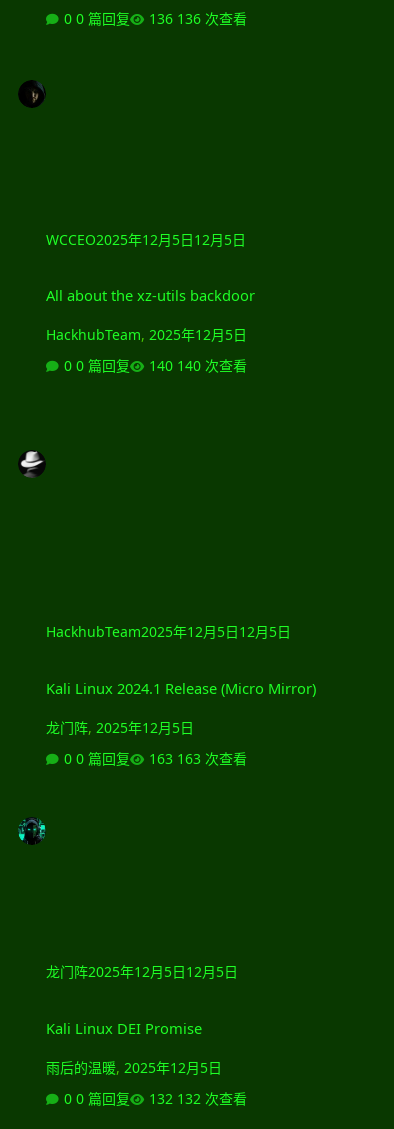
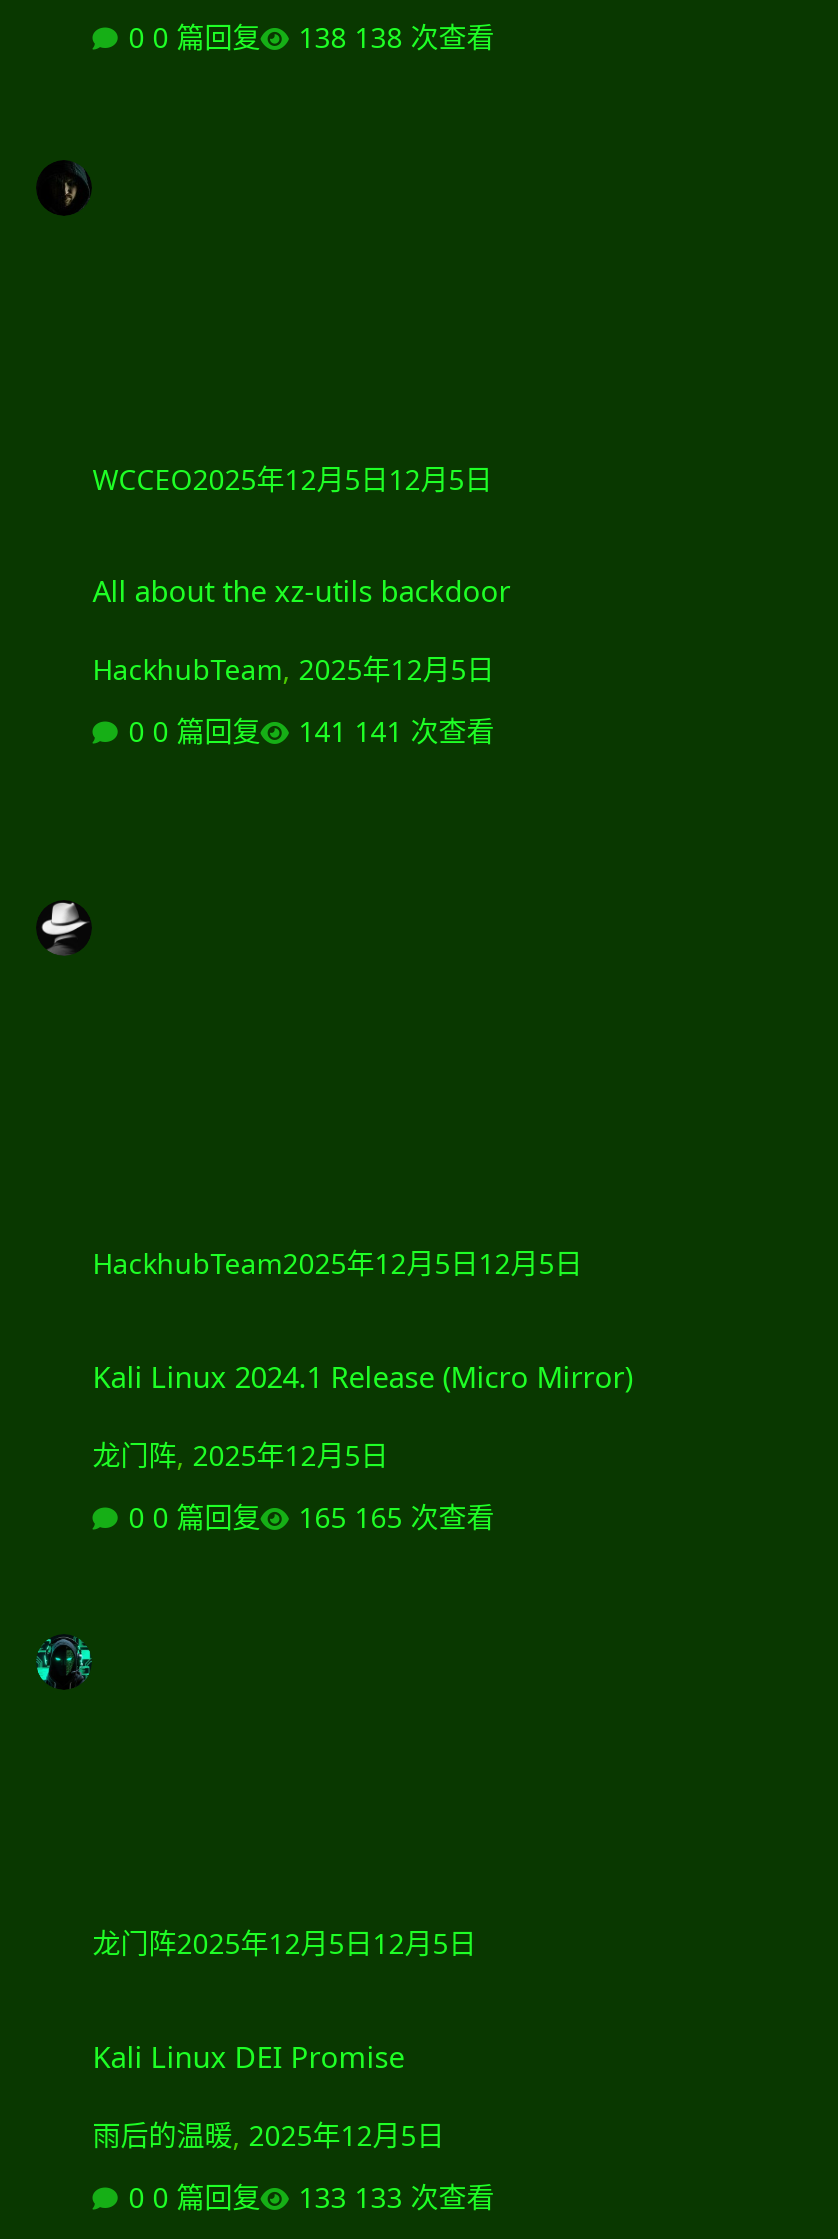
[177,8,247,27] 136 次查看 -> [355,17,495,55] 138 次查看
[177,356,247,375] 140 次查看 -> [355,713,495,751] 141 次查看
[177,749,247,768] 163 次查看 -> [355,1499,495,1537] 165 次查看
[177,1089,247,1108] 132 次查看 -> [355,2179,495,2217] 133 次查看

